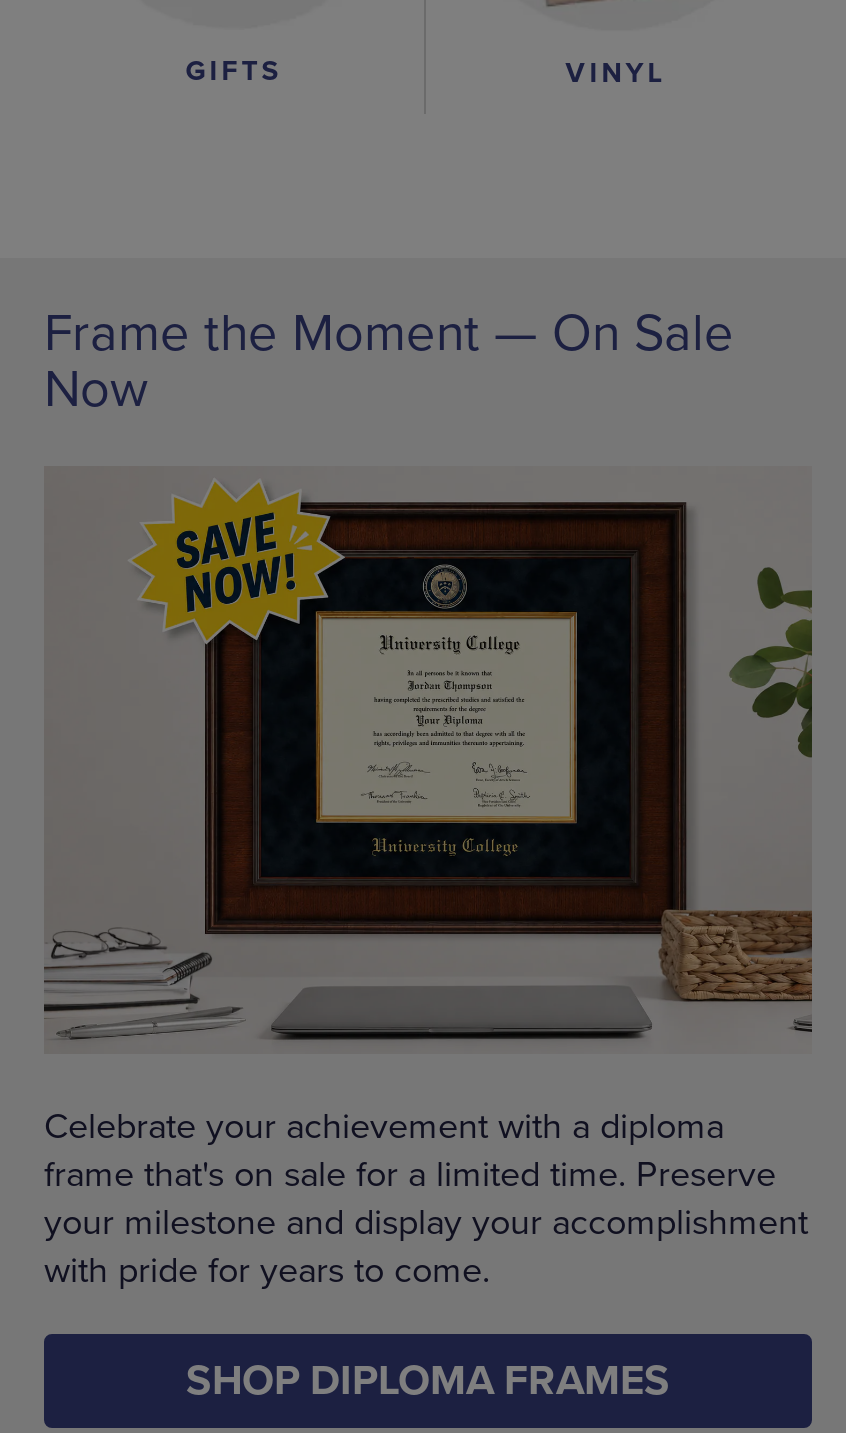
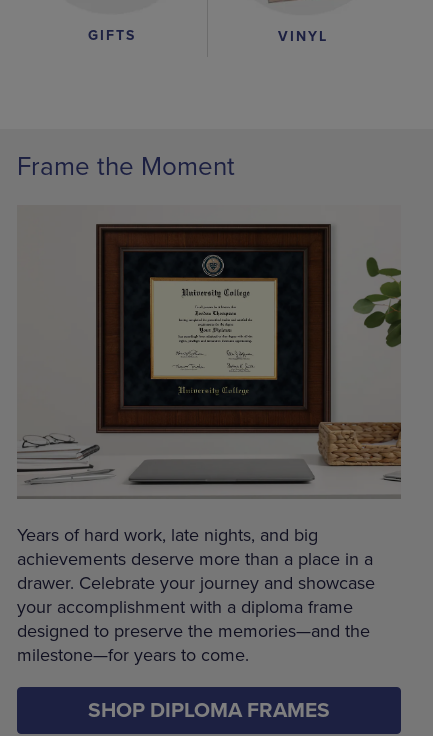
[44,302,734,420] Frame the Moment — On Sale | Now -> [17,151,235,182] Frame the Moment
[44,446,814,1291] [image] | Celebrate your achievement with a diploma | frame that's on sale for a limited time. Preserve | your milestone and display your accomplishment | with pride for years to come. -> [17,222,402,666] [image] | Years of hard work, late nights, and big | achievements deserve more than a place in a | drawer. Celebrate your journey and showcase | your accomplishment with a diploma frame | designed to preserve the memories—and the | milestone—for years to come.

